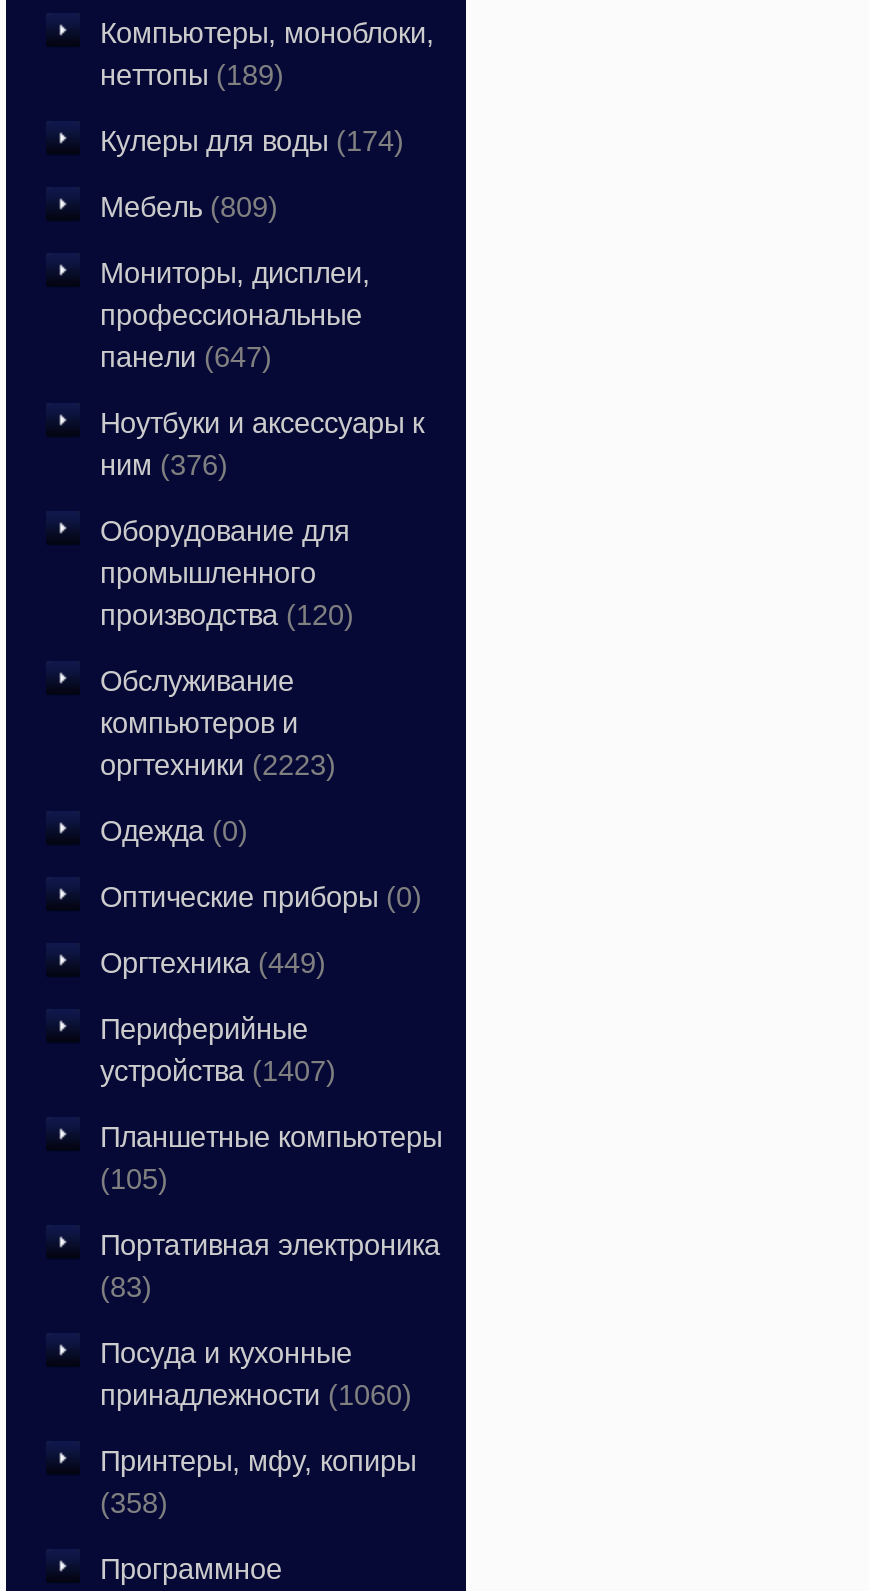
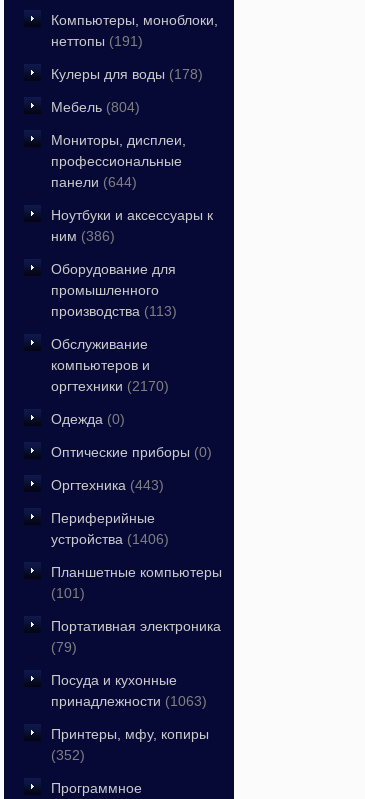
[100,59,284,91] неттопы (189) -> [51,33,143,49] неттопы (191)
[100,125,404,157] Кулеры для воды (174) -> [51,66,203,82] Кулеры для воды (178)
[100,191,278,223] Мебель (809) -> [51,99,140,115] Мебель (804)
[100,341,272,373] панели (647) -> [51,174,137,190] панели (644)
[100,449,228,481] ним (376) -> [51,228,115,244] ним (386)
[100,599,354,631] производства (120) -> [51,303,177,319] производства (113)
[100,749,336,781] оргтехники (2223) -> [51,378,169,394] оргтехники (2170)
[100,947,326,979] Оргтехника (449) -> [51,477,164,493] Оргтехника (443)
[100,1055,336,1087] устройства (1407) -> [51,531,169,547] устройства (1406)
[100,1163,168,1195] (105) -> [51,585,85,601] (101)
[100,1271,152,1303] (83) -> [51,639,77,655] (79)
[100,1379,412,1411] принадлежности (1060) -> [51,693,207,709] принадлежности (1063)
[100,1487,168,1519] (358) -> [51,747,85,763] (352)

